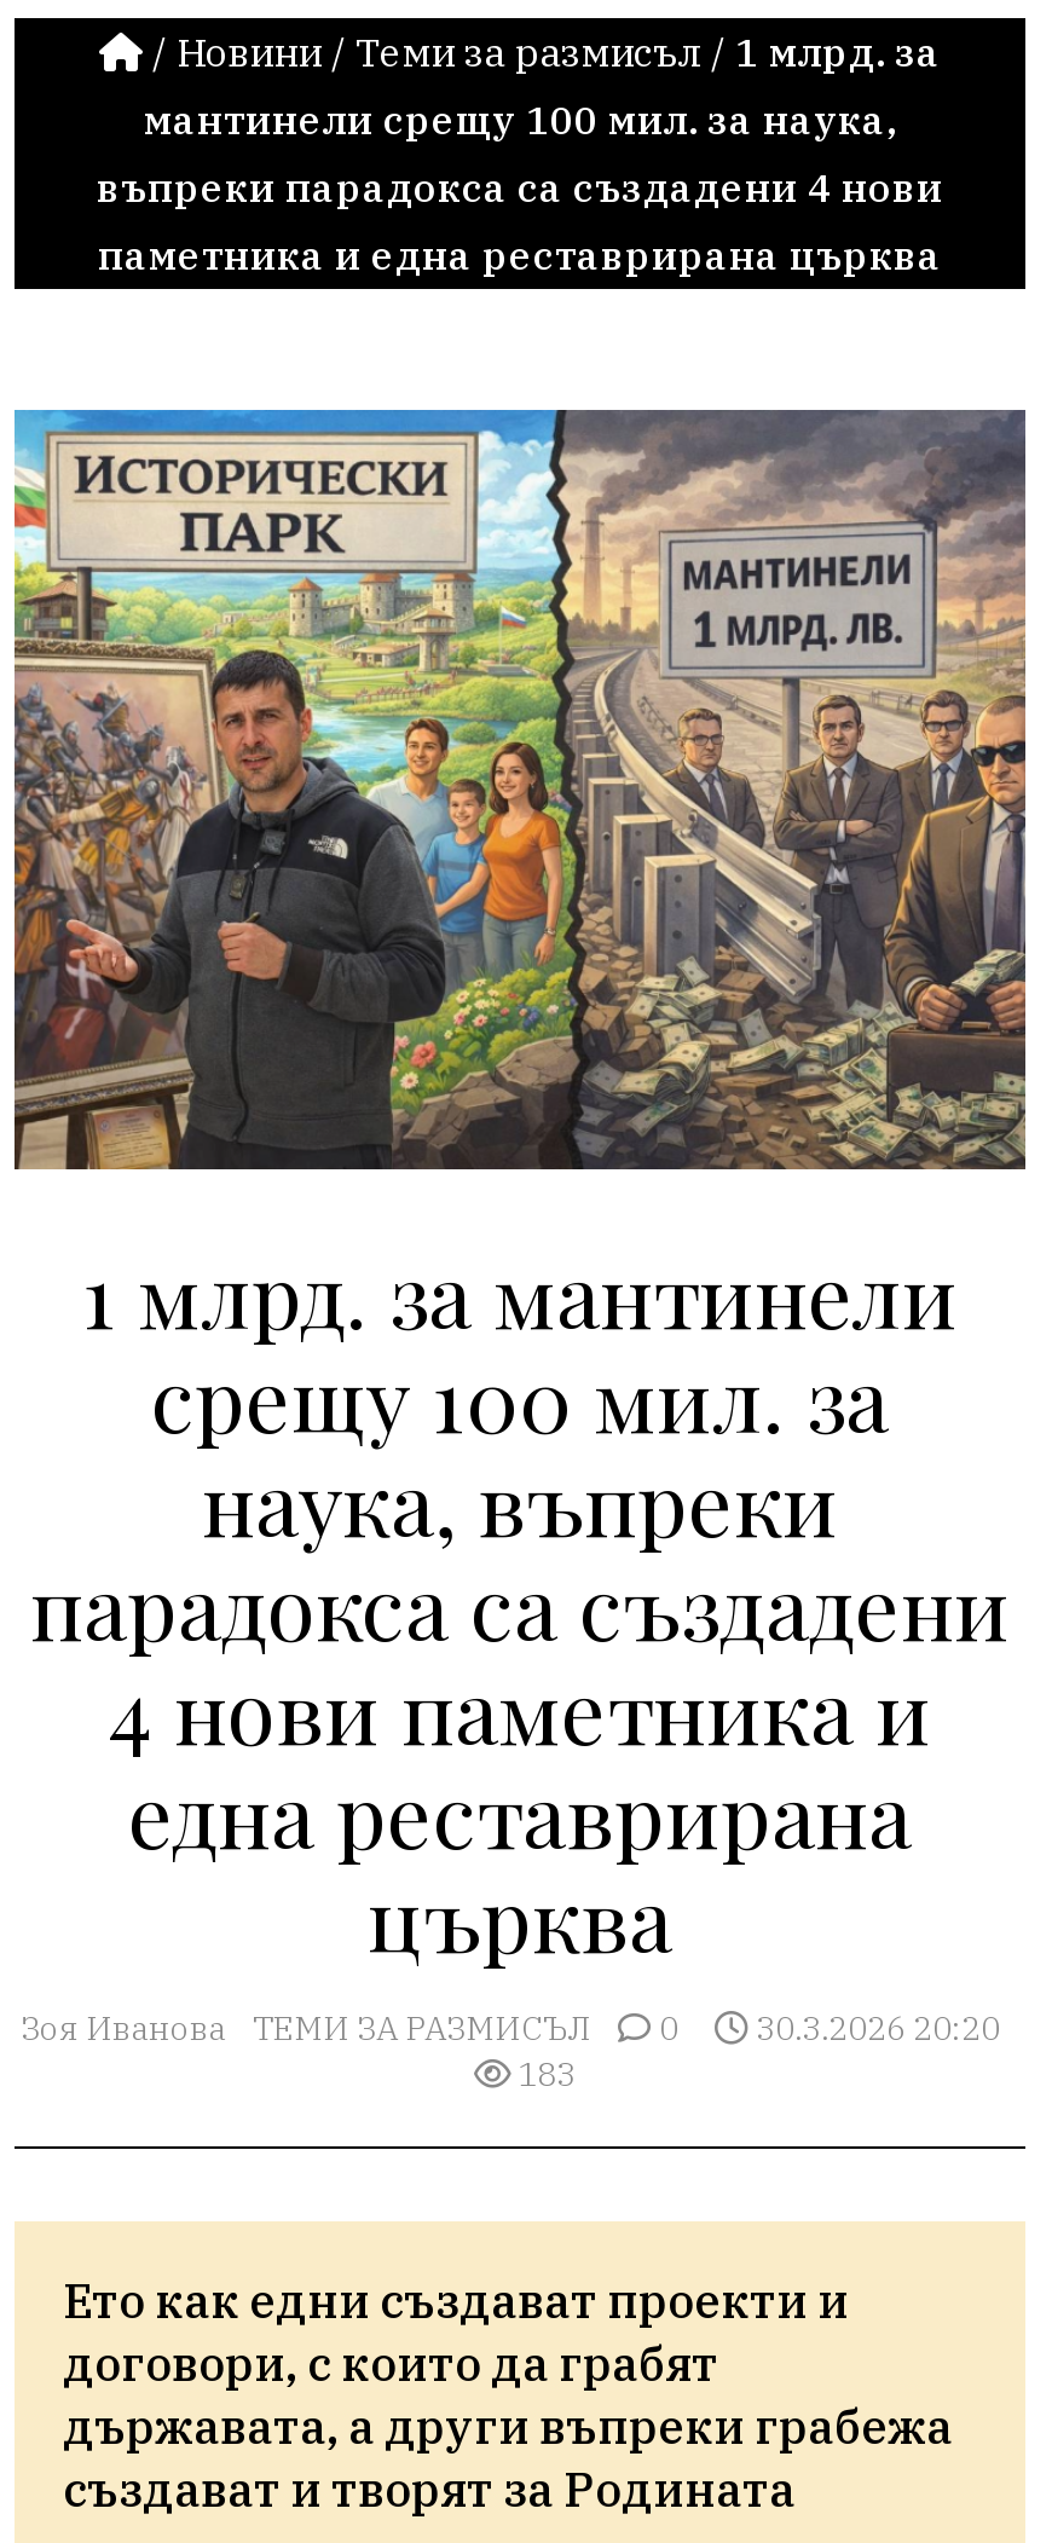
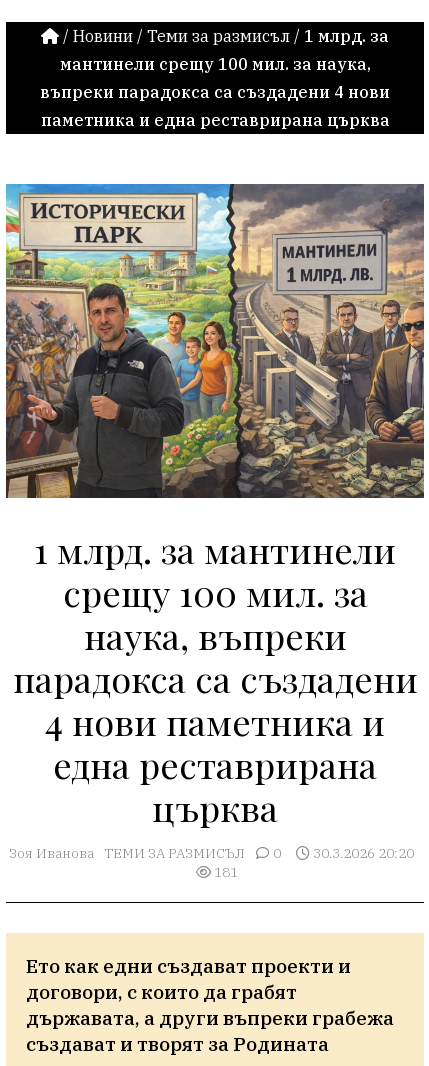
[510,2051,576,2095] 183 -> [211,863,238,881] 181

